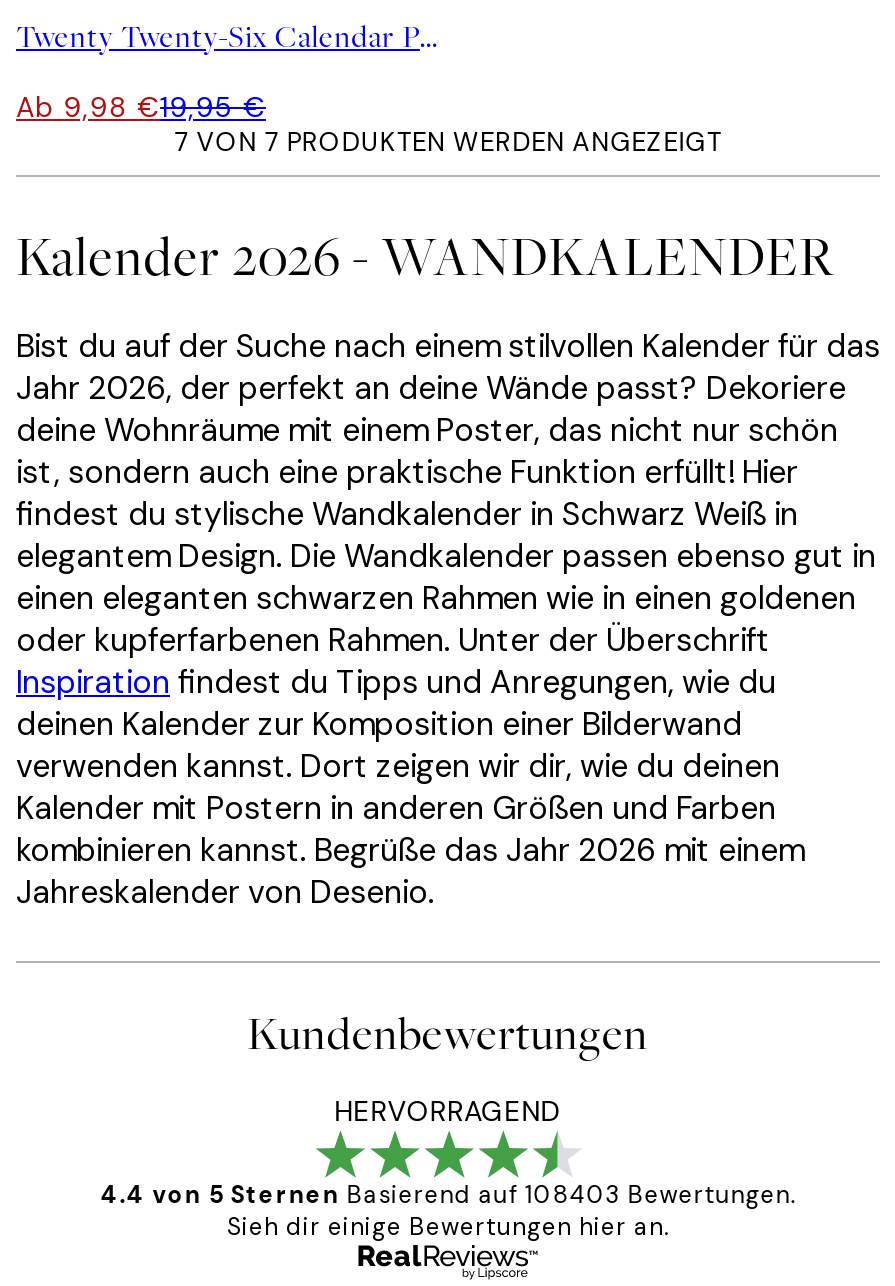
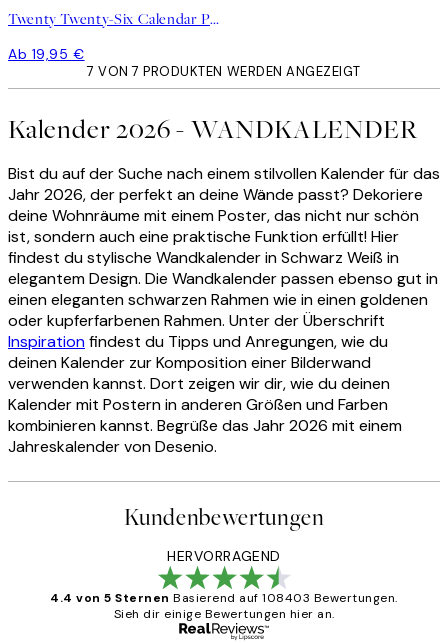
[16,88,266,124] Ab 9,98 €19,95 € -> [8,45,85,63] Ab 19,95 €

